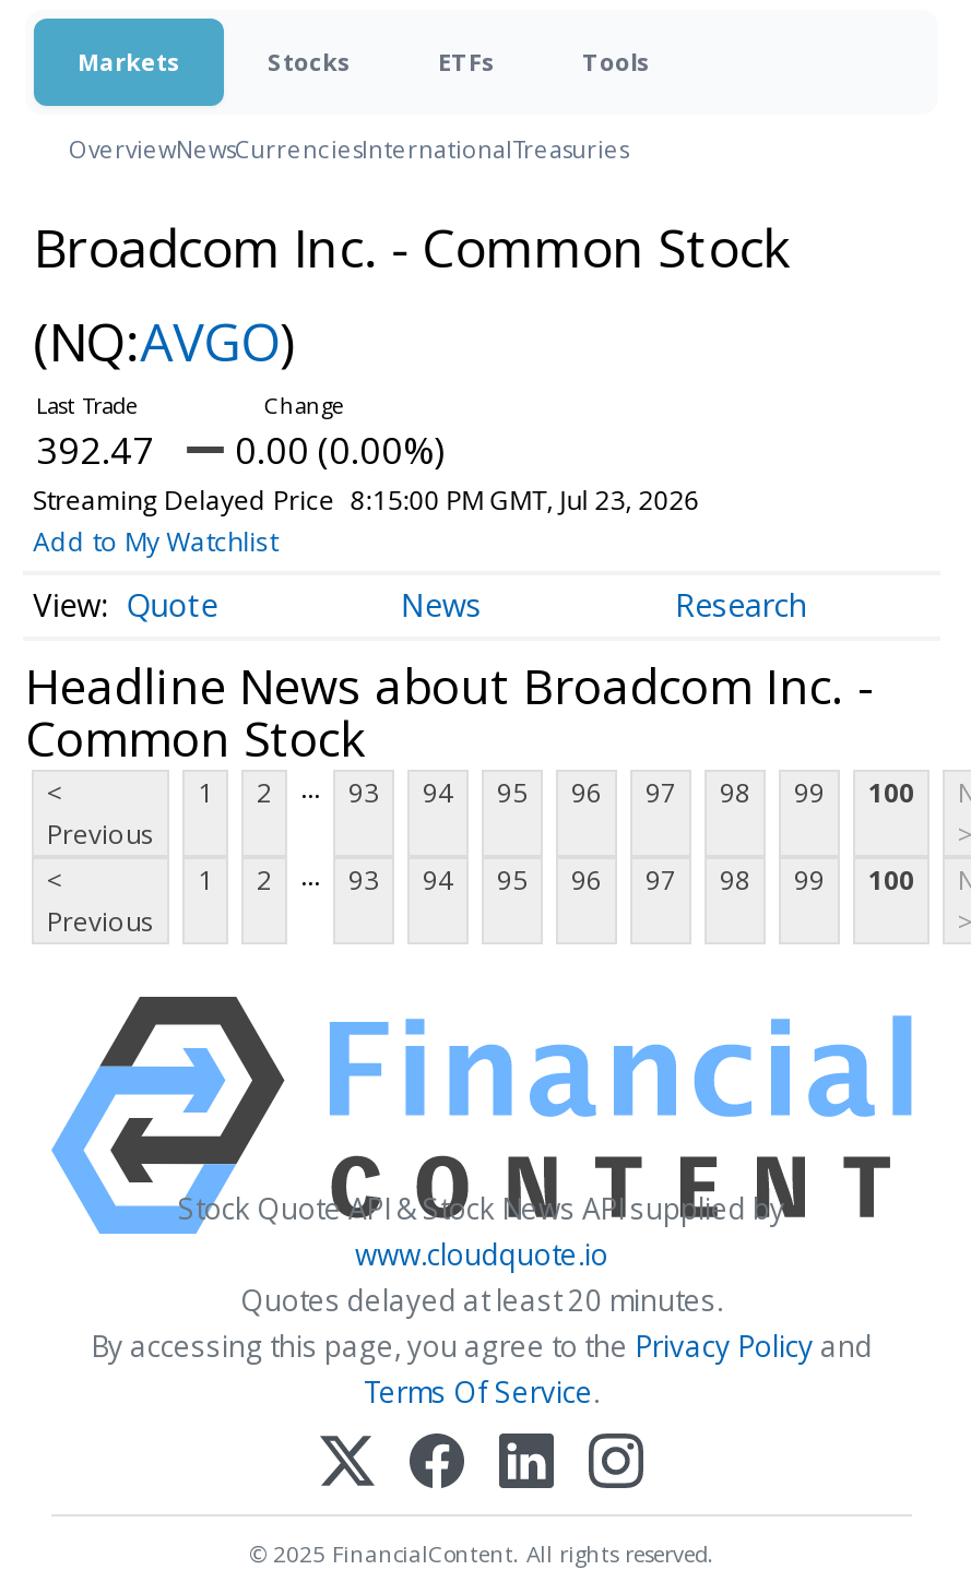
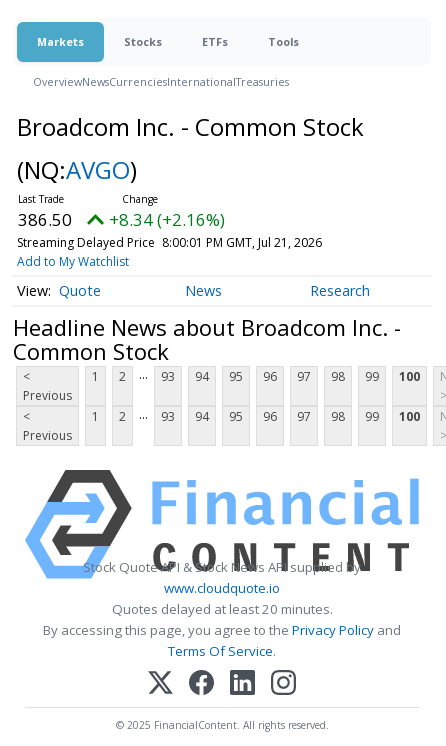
[36,425,154,475] 392.47 -> [18,208,72,231] 386.50
[235,425,445,475] 0.00 (0.00%) -> [109,208,225,231] +8.34 (+2.16%)
[33,481,700,519] Streaming Delayed Price 8:15:00 PM GMT, Jul 23, 2026 -> [17,234,322,251] Streaming Delayed Price 8:00:01 PM GMT, Jul 21, 2026

